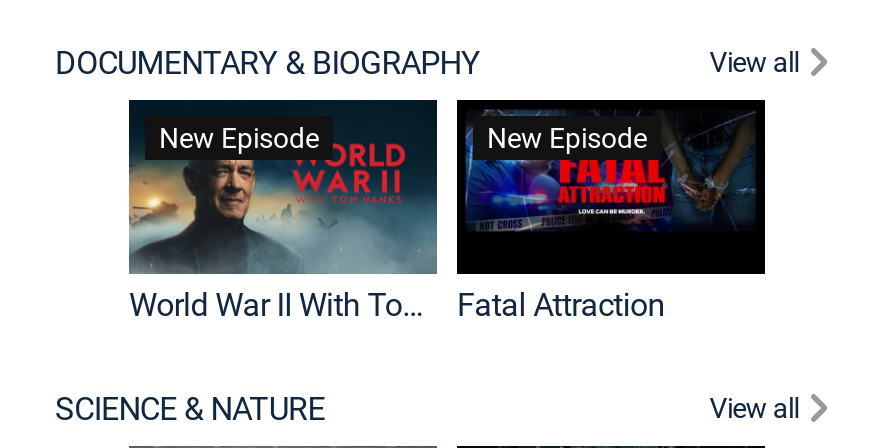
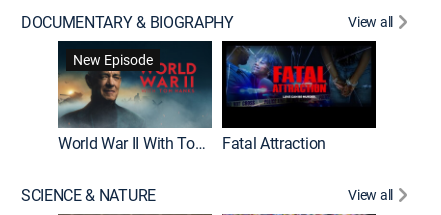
[487,119,647,157] New Episode -> none

